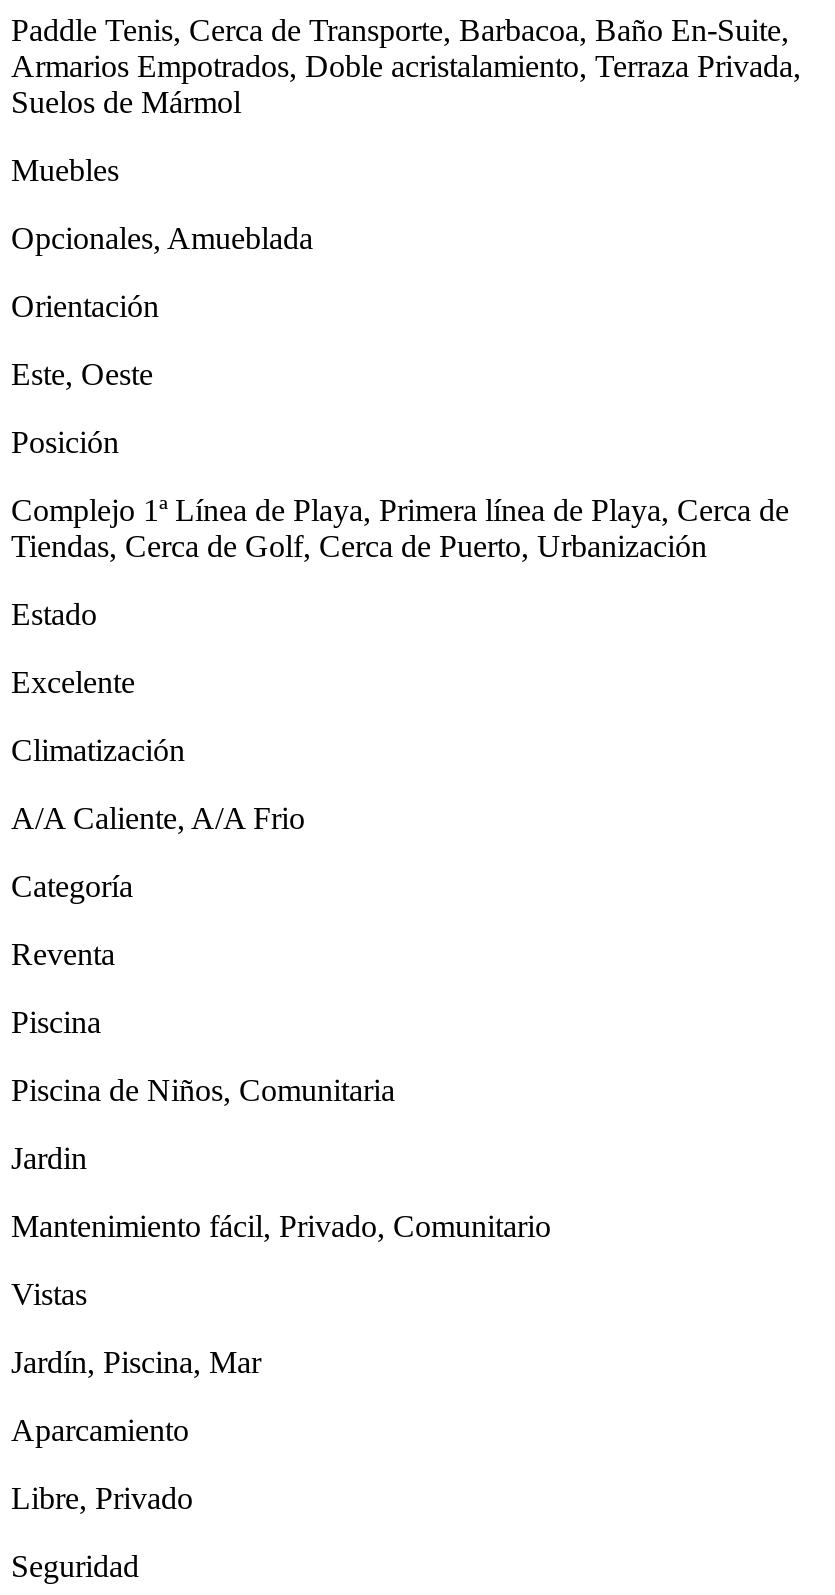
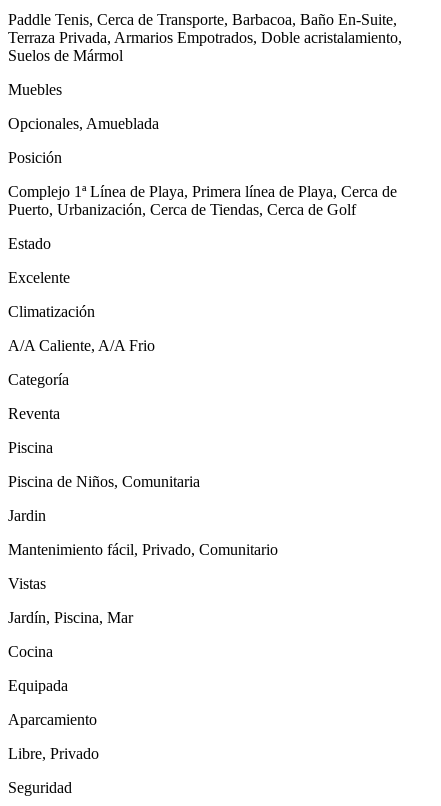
[11,49,801,83] Armarios Empotrados, Doble acristalamiento, Terraza Privada, -> [8,29,402,46] Terraza Privada, Armarios Empotrados, Doble acristalamiento,
[11,289,159,391] Orientación | Este, Oeste -> none
moved [11,425,789,527] -> [8,149,397,200]: Posición | Complejo 1ª Línea de Playa, Primera línea de Playa, Cerca de
[11,529,707,563] Tiendas, Cerca de Golf, Cerca de Puerto, Urbanización -> [8,201,356,218] Puerto, Urbanización, Cerca de Tiendas, Cerca de Golf
moved [11,597,551,1379] -> [8,235,278,626]: Estado | Excelente | Climatización | ... | Vistas | Jardín, Piscina, Mar
none -> [8,643,68,694] Cocina | Equipada

